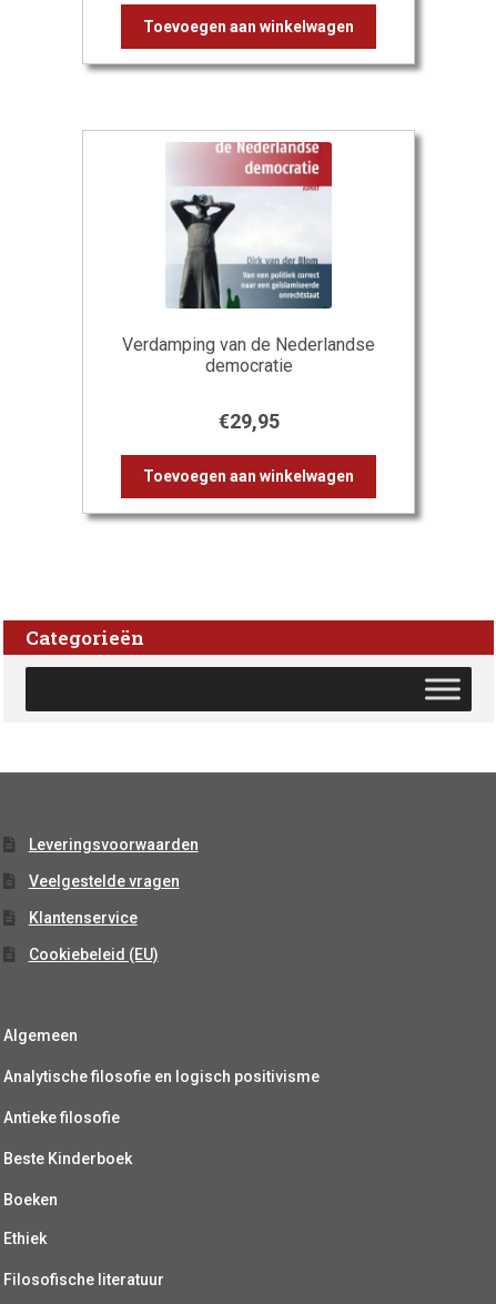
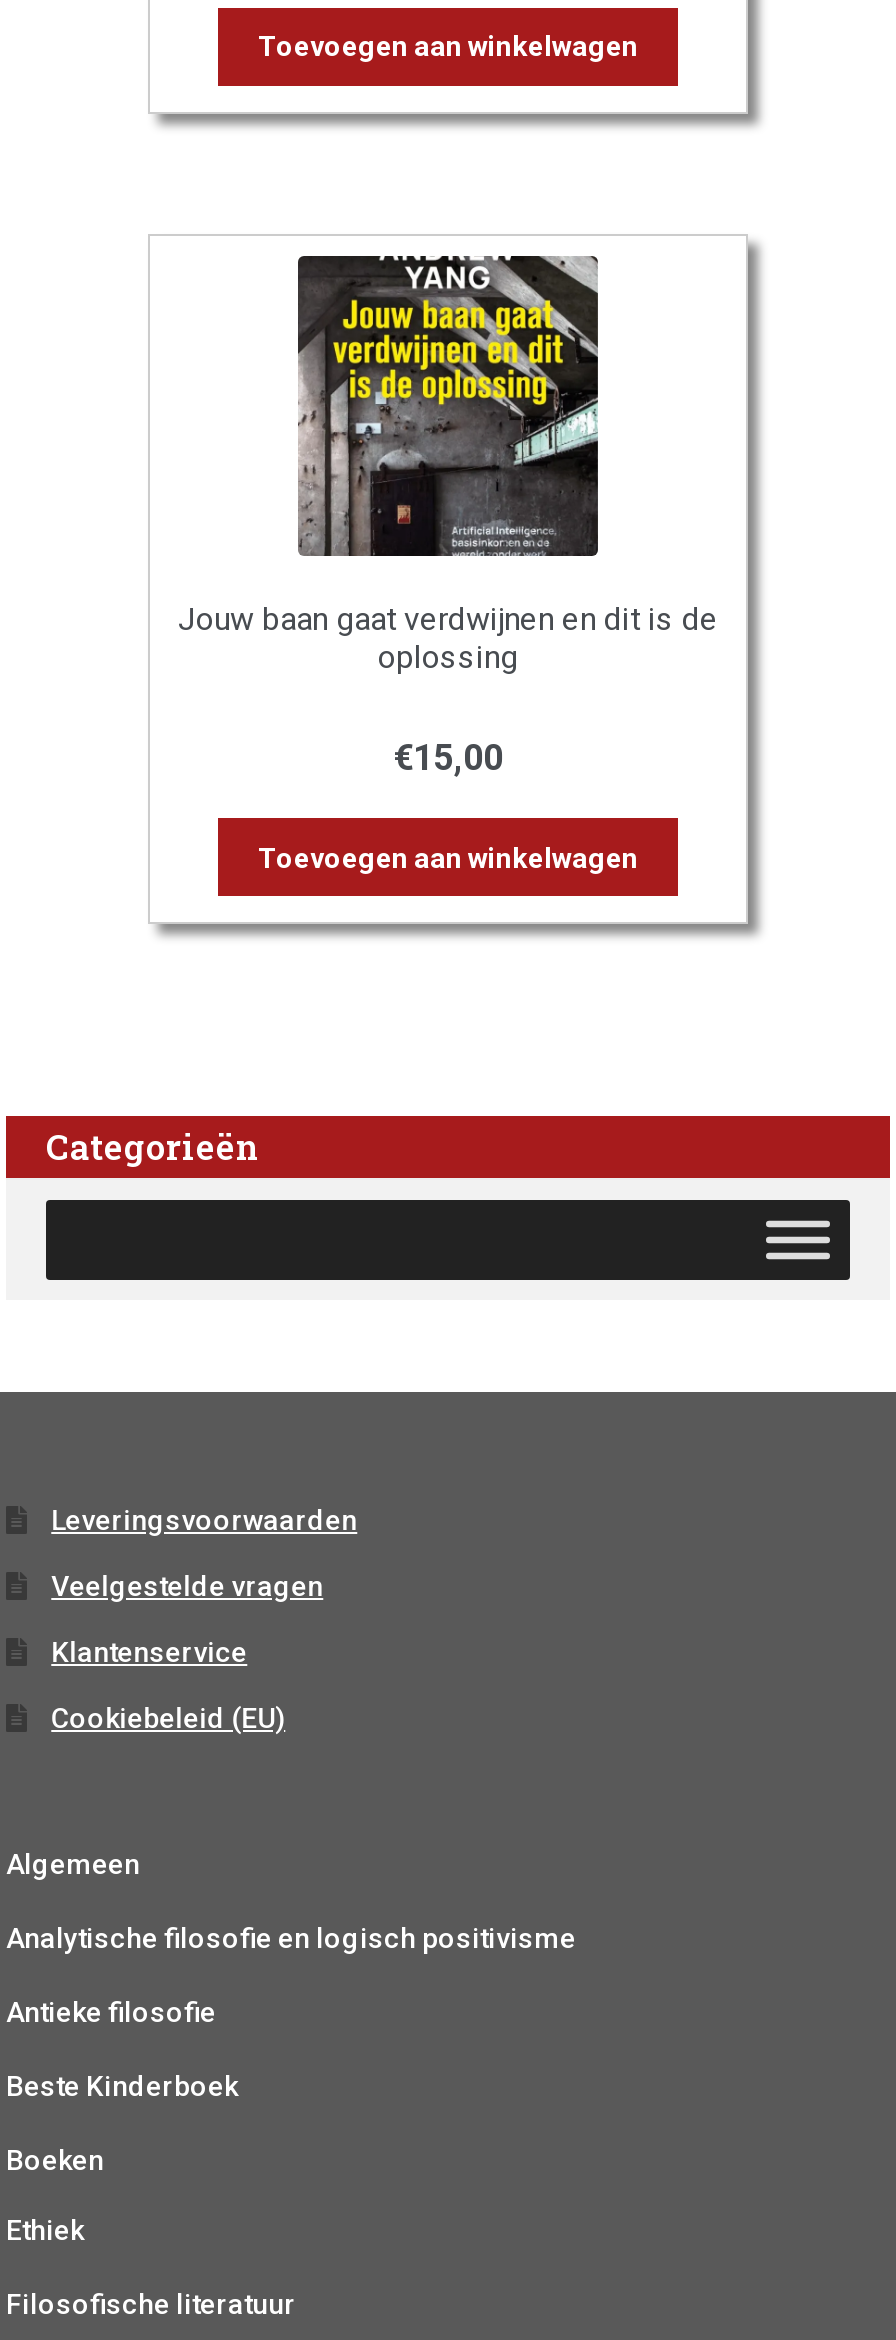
[122,141,375,376] [image] | Verdamping van de Nederlandse | democratie -> [178,255,718,677] [image] | Jouw baan gaat verdwijnen en dit is de | oplossing
[218,409,279,432] €29,95 -> [393,736,503,778] €15,00

